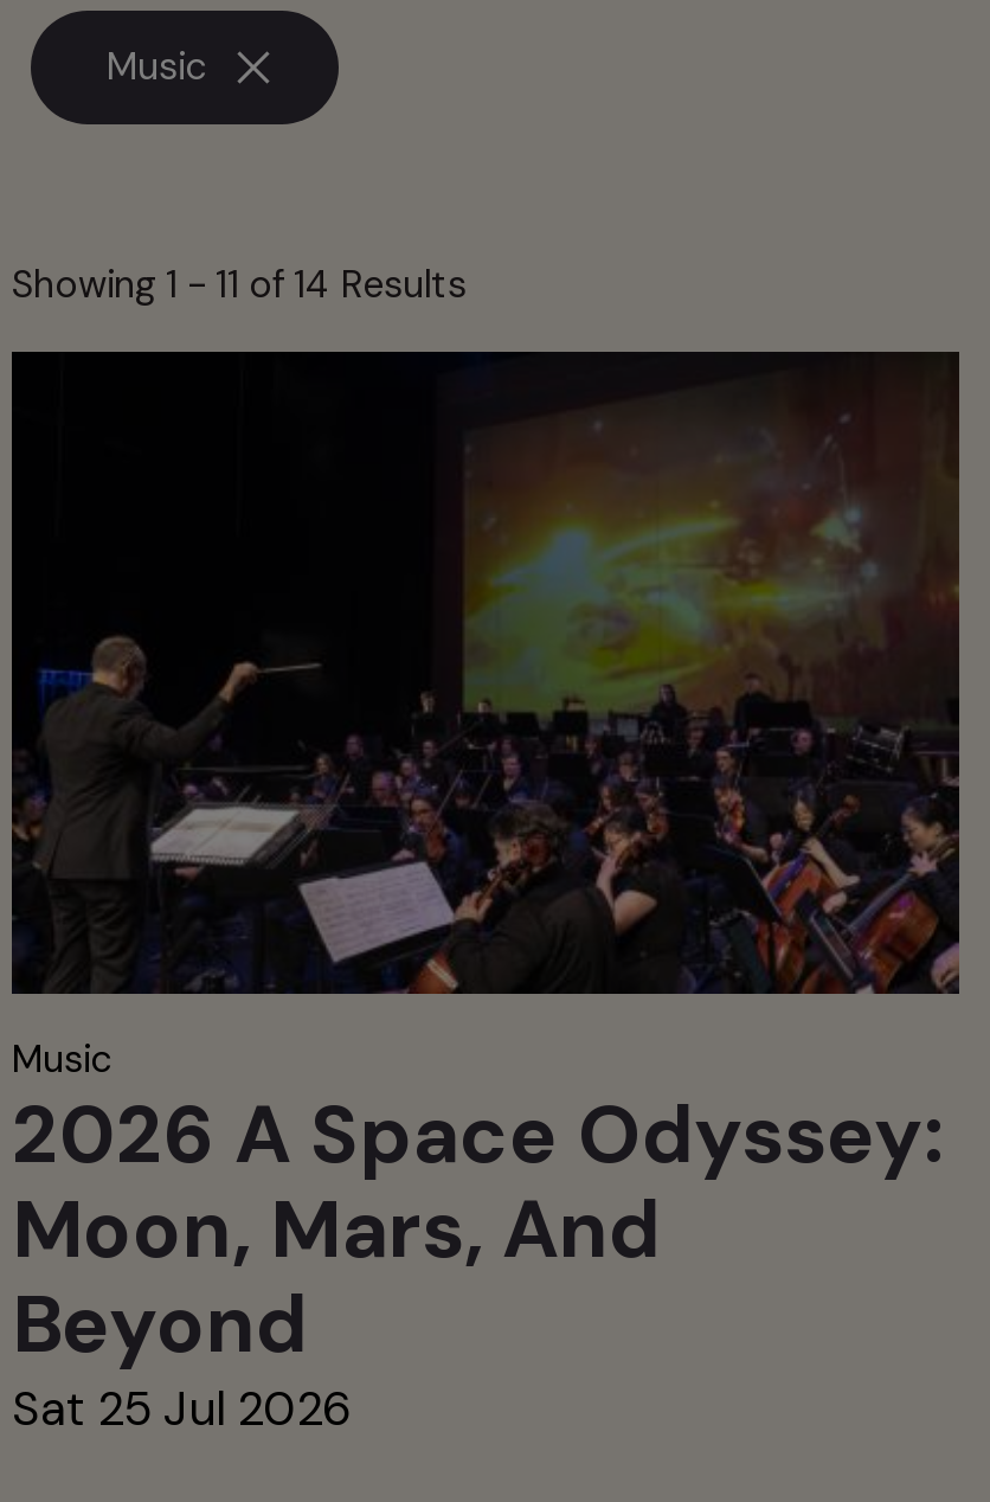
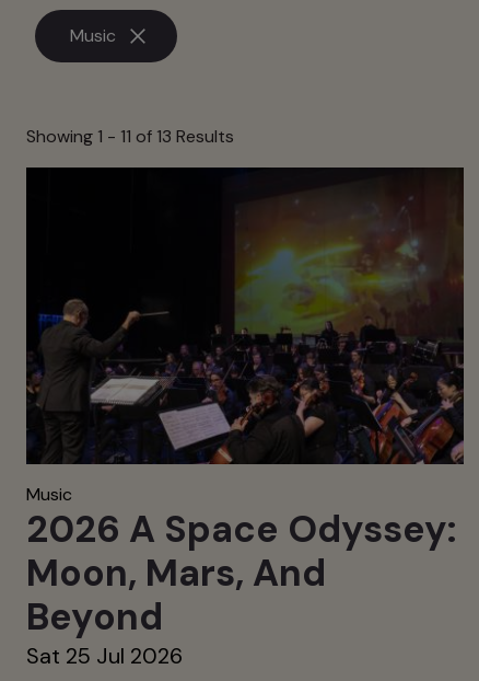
[12,258,467,308] Showing 1 - 11 of 14 Results -> [26,124,234,147] Showing 1 - 11 of 13 Results

